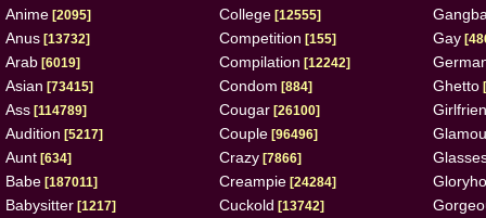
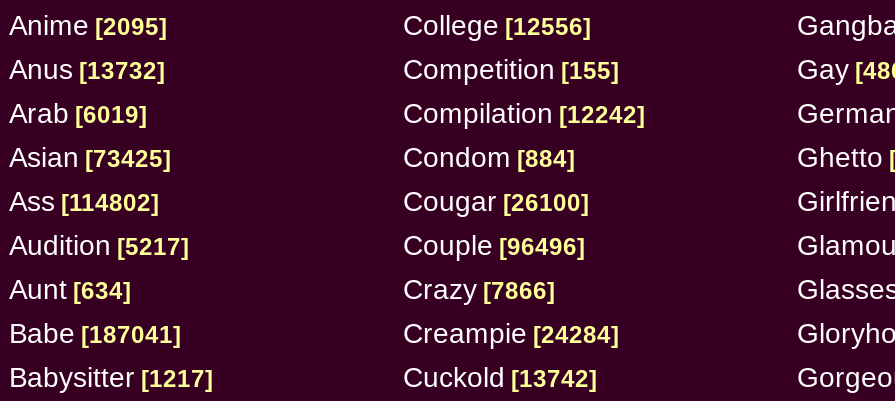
[219,5,321,23] College [12555] -> [403,9,591,41] College [12556]
[5,77,93,94] Asian [73415] -> [9,141,171,173] Asian [73425]
[5,101,87,118] Ass [114789] -> [9,185,159,217] Ass [114802]
[5,172,98,190] Babe [187011] -> [9,317,181,349] Babe [187041]

